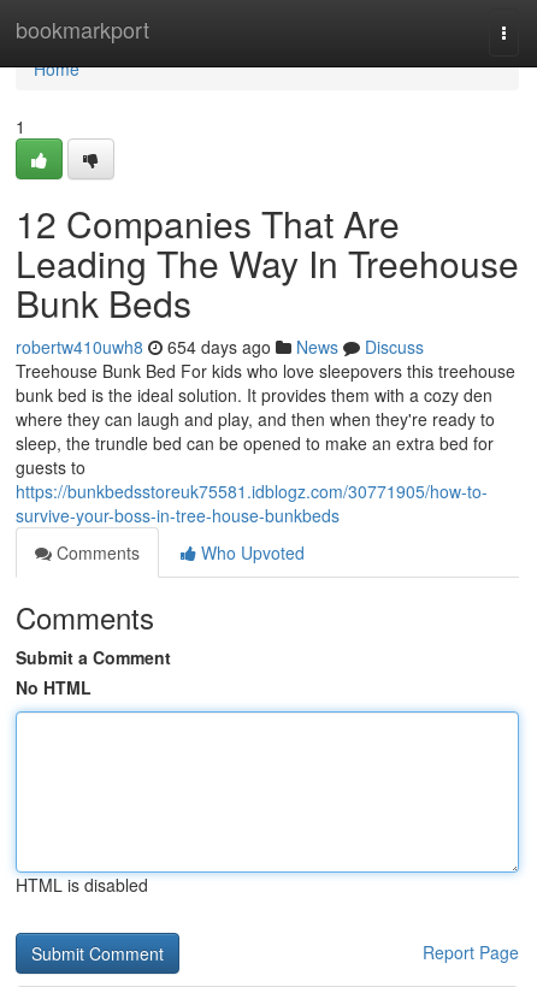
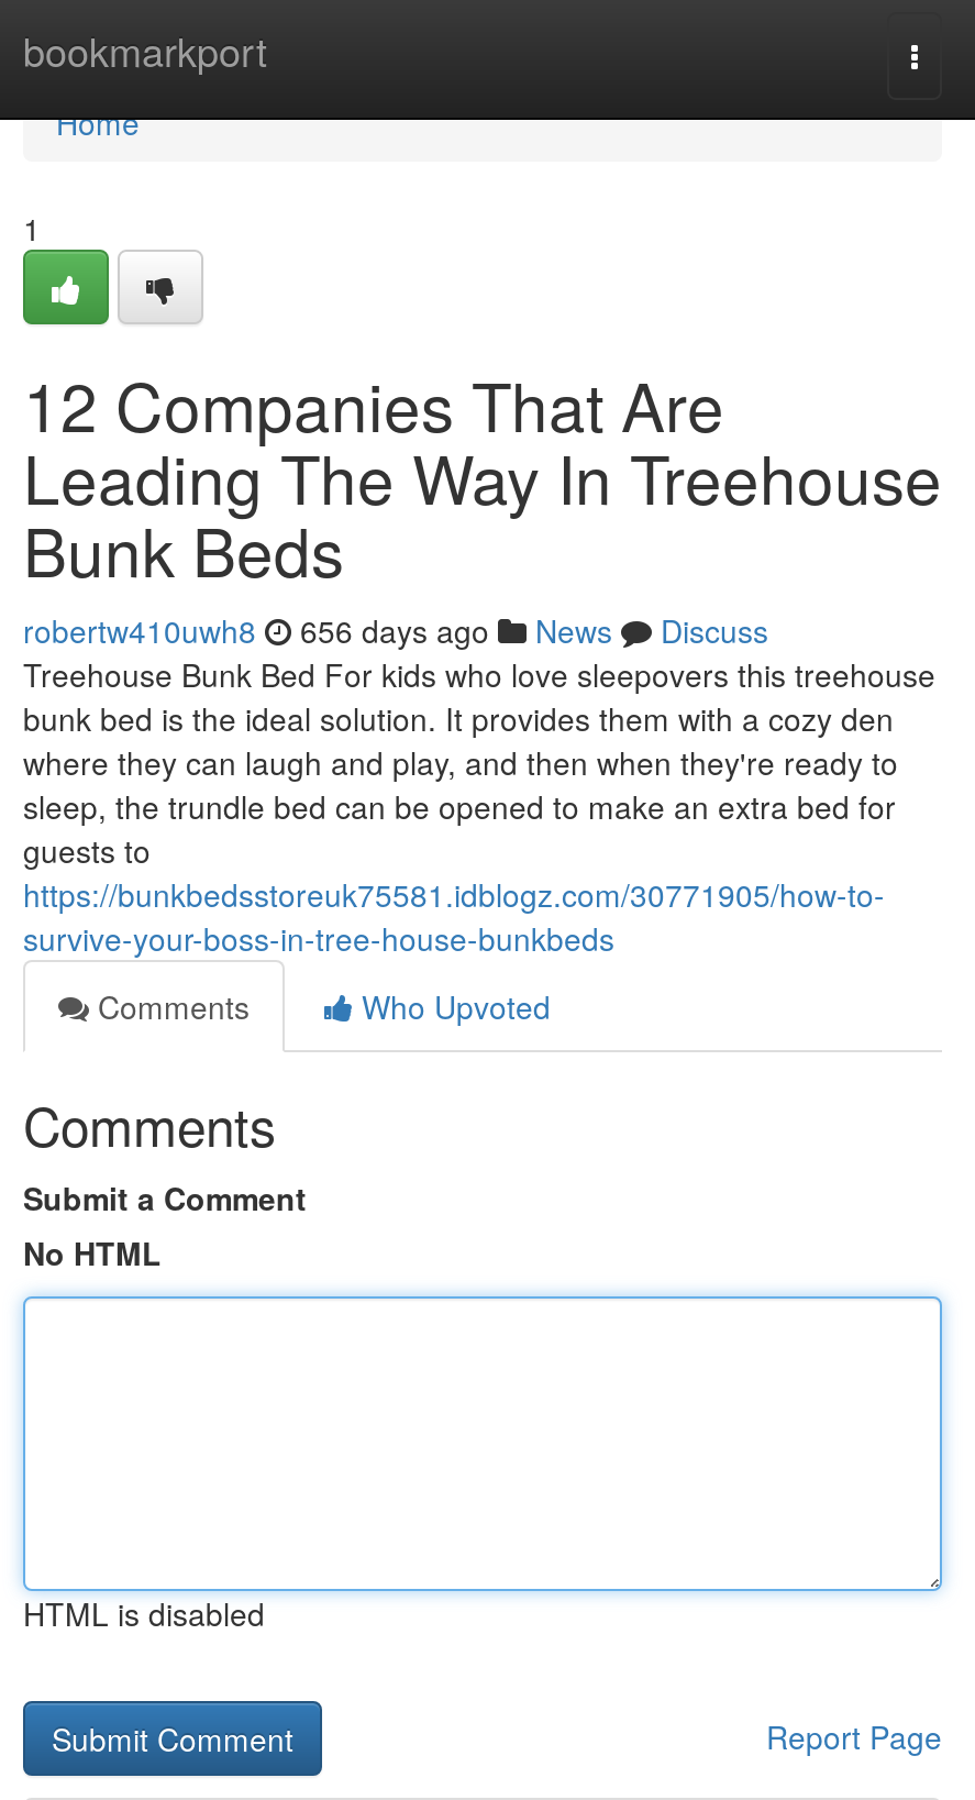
[16,335,424,359] robertw410uwh8 654 days ago News Discuss -> [23,608,768,652] robertw410uwh8 656 days ago News Discuss

